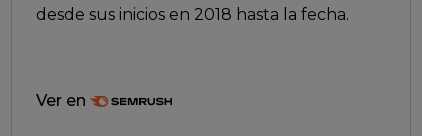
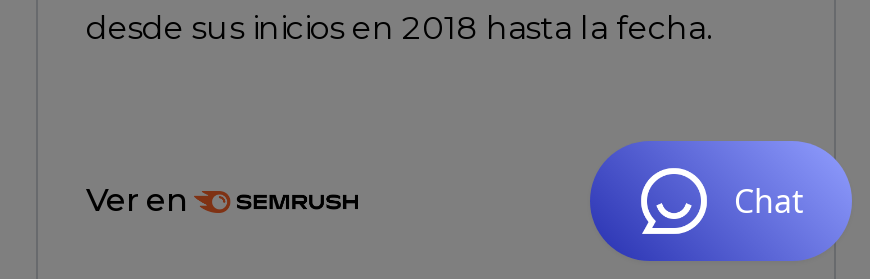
none -> [590,139,854,263] [image]

